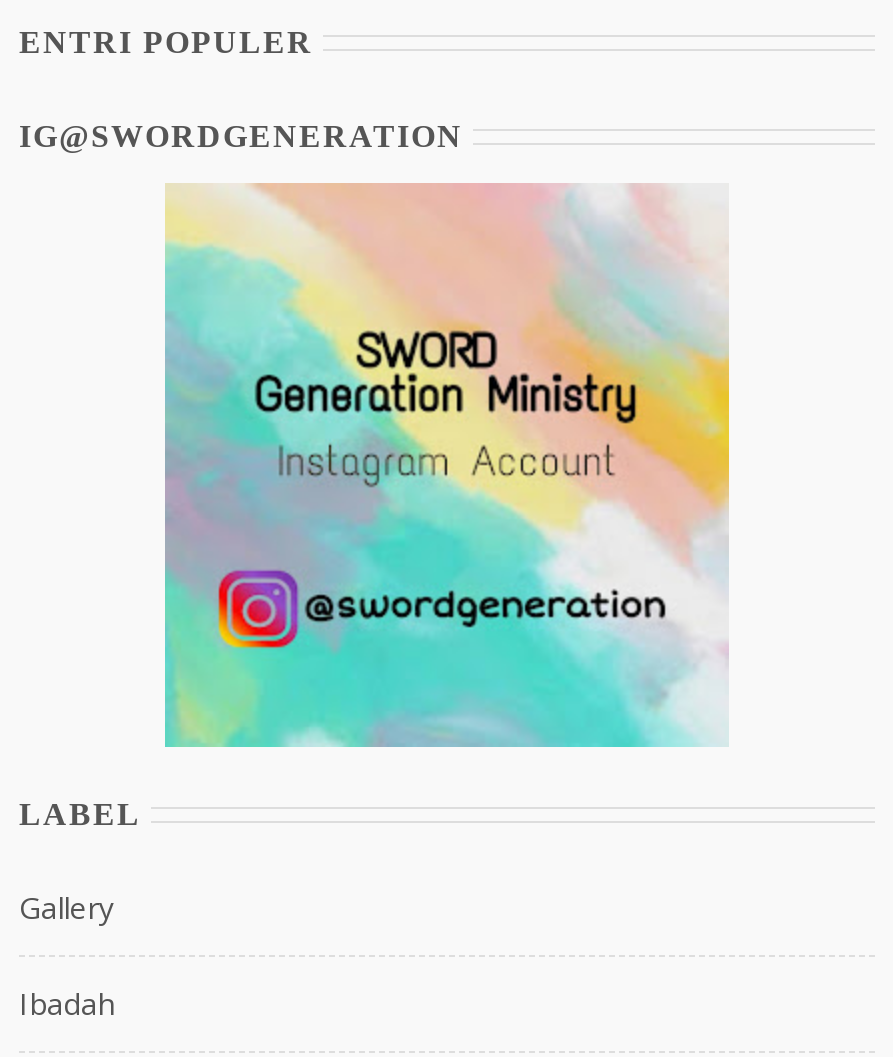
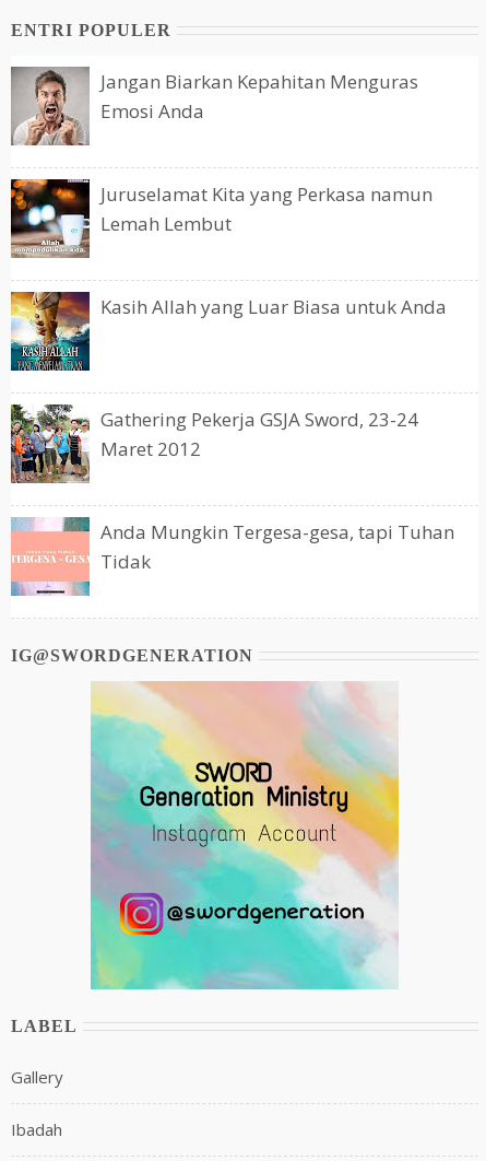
none -> [10,66,447,319] [image] | Jangan Biarkan Kepahitan Menguras | Emosi Anda | Juruselamat Kita yang Perkasa namun | Lemah Lembut | Kasih Allah yang Luar Biasa untuk Anda
none -> [10,403,454,574] [image] | Gathering Pekerja GSJA Sword, 23-24 | Maret 2012 | Anda Mungkin Tergesa-gesa, tapi Tuhan | Tidak
none -> [10,178,91,259] [image]
none -> [10,291,91,372] [image]
none -> [10,516,91,597] [image]

